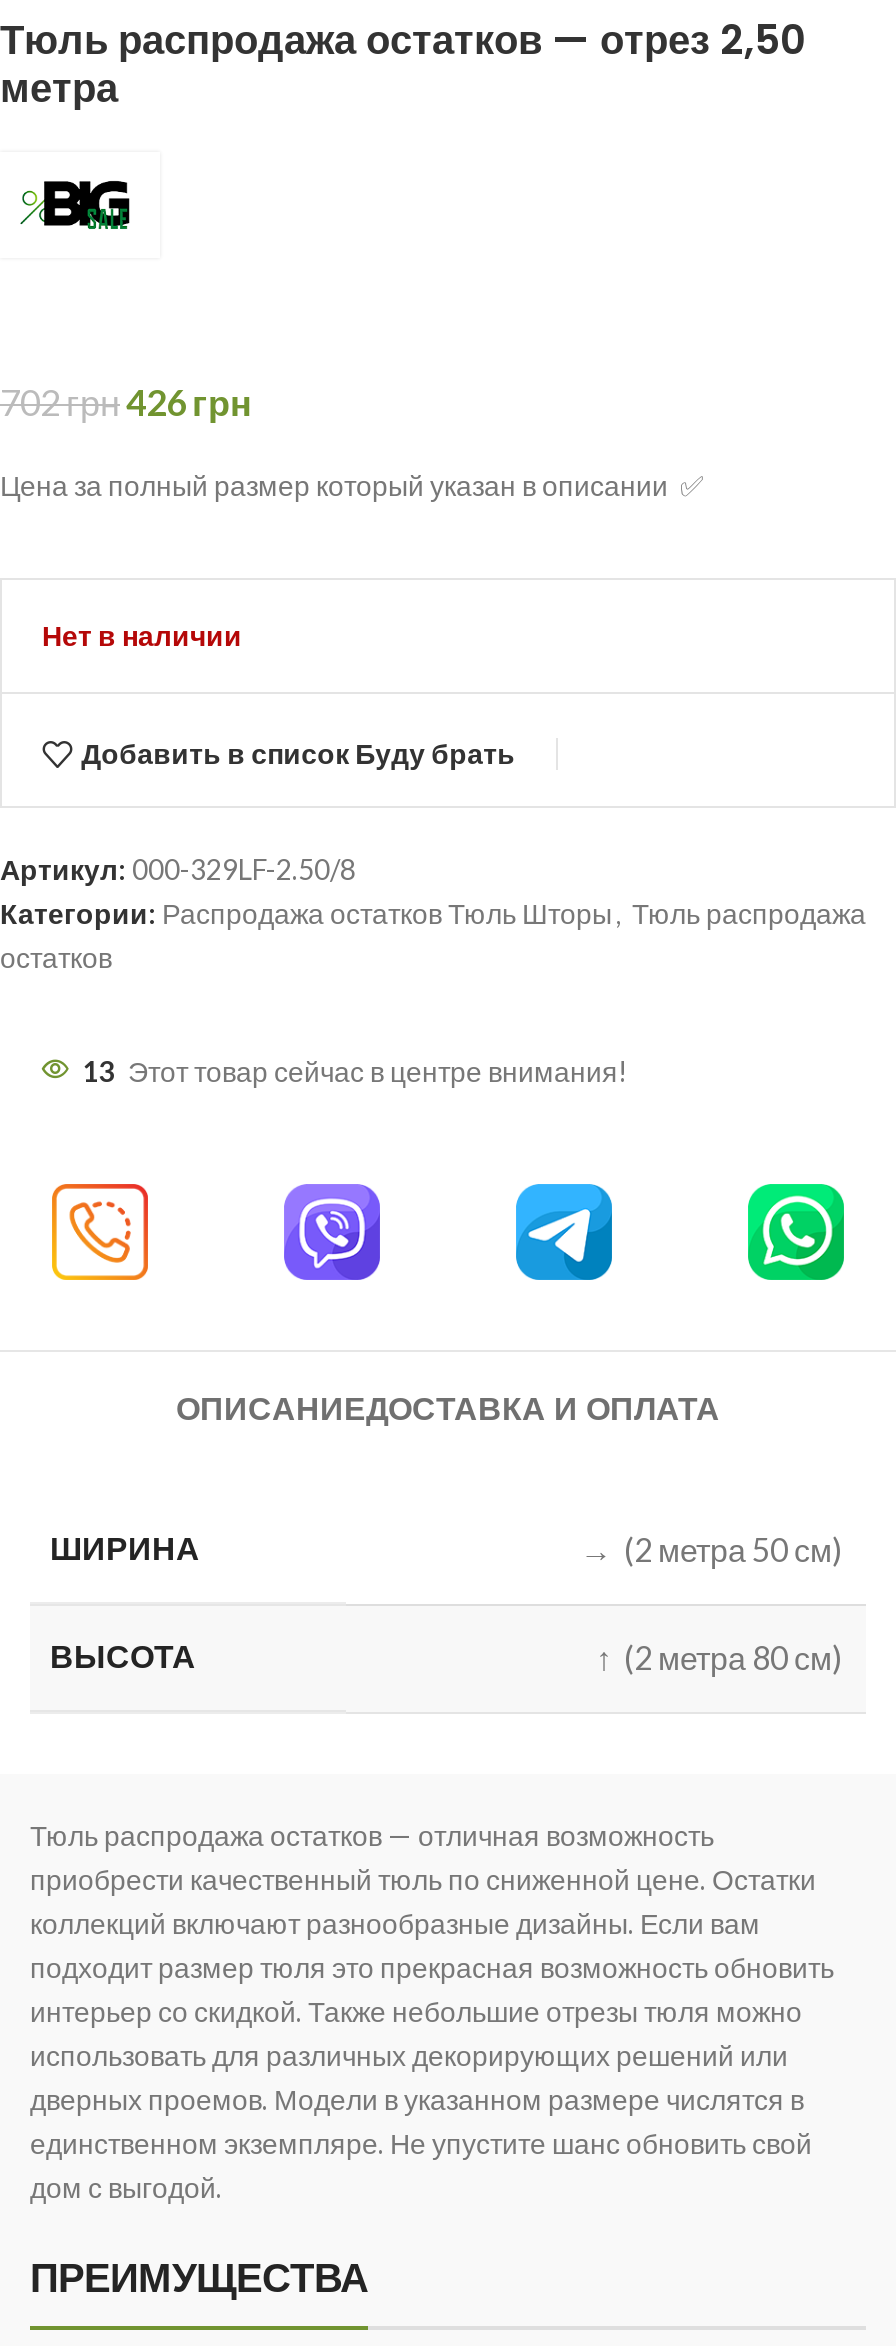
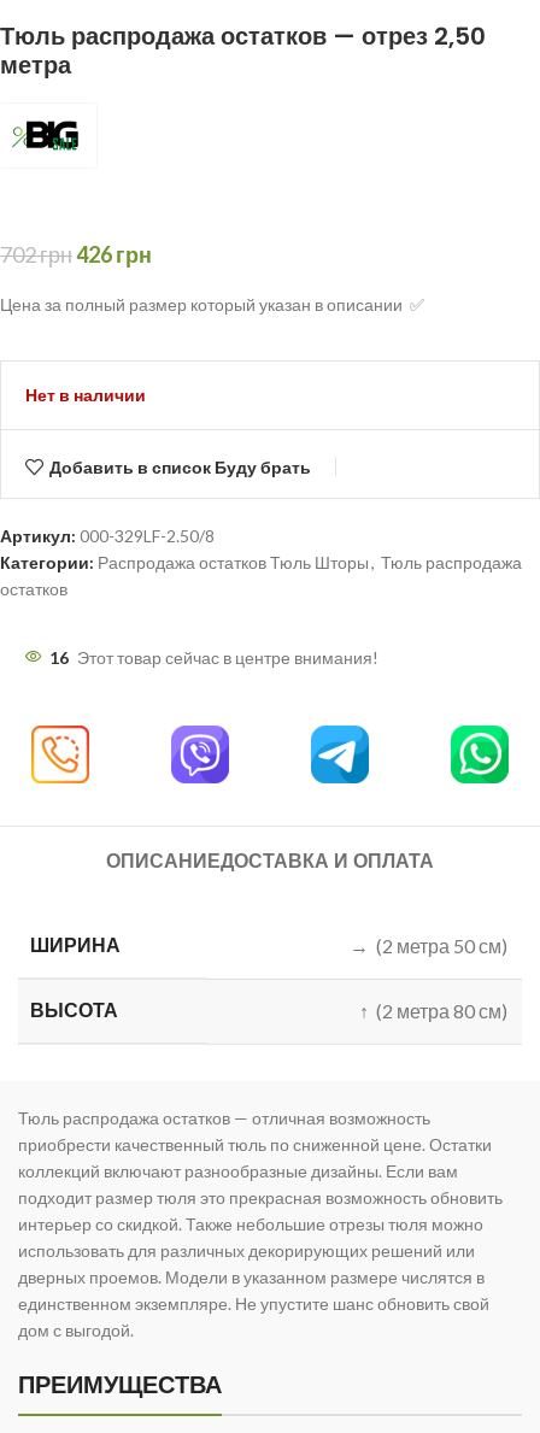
[82,1054,628,1088] 13 Этот товар сейчас в центре внимания! -> [49,647,378,668] 16 Этот товар сейчас в центре внимания!

